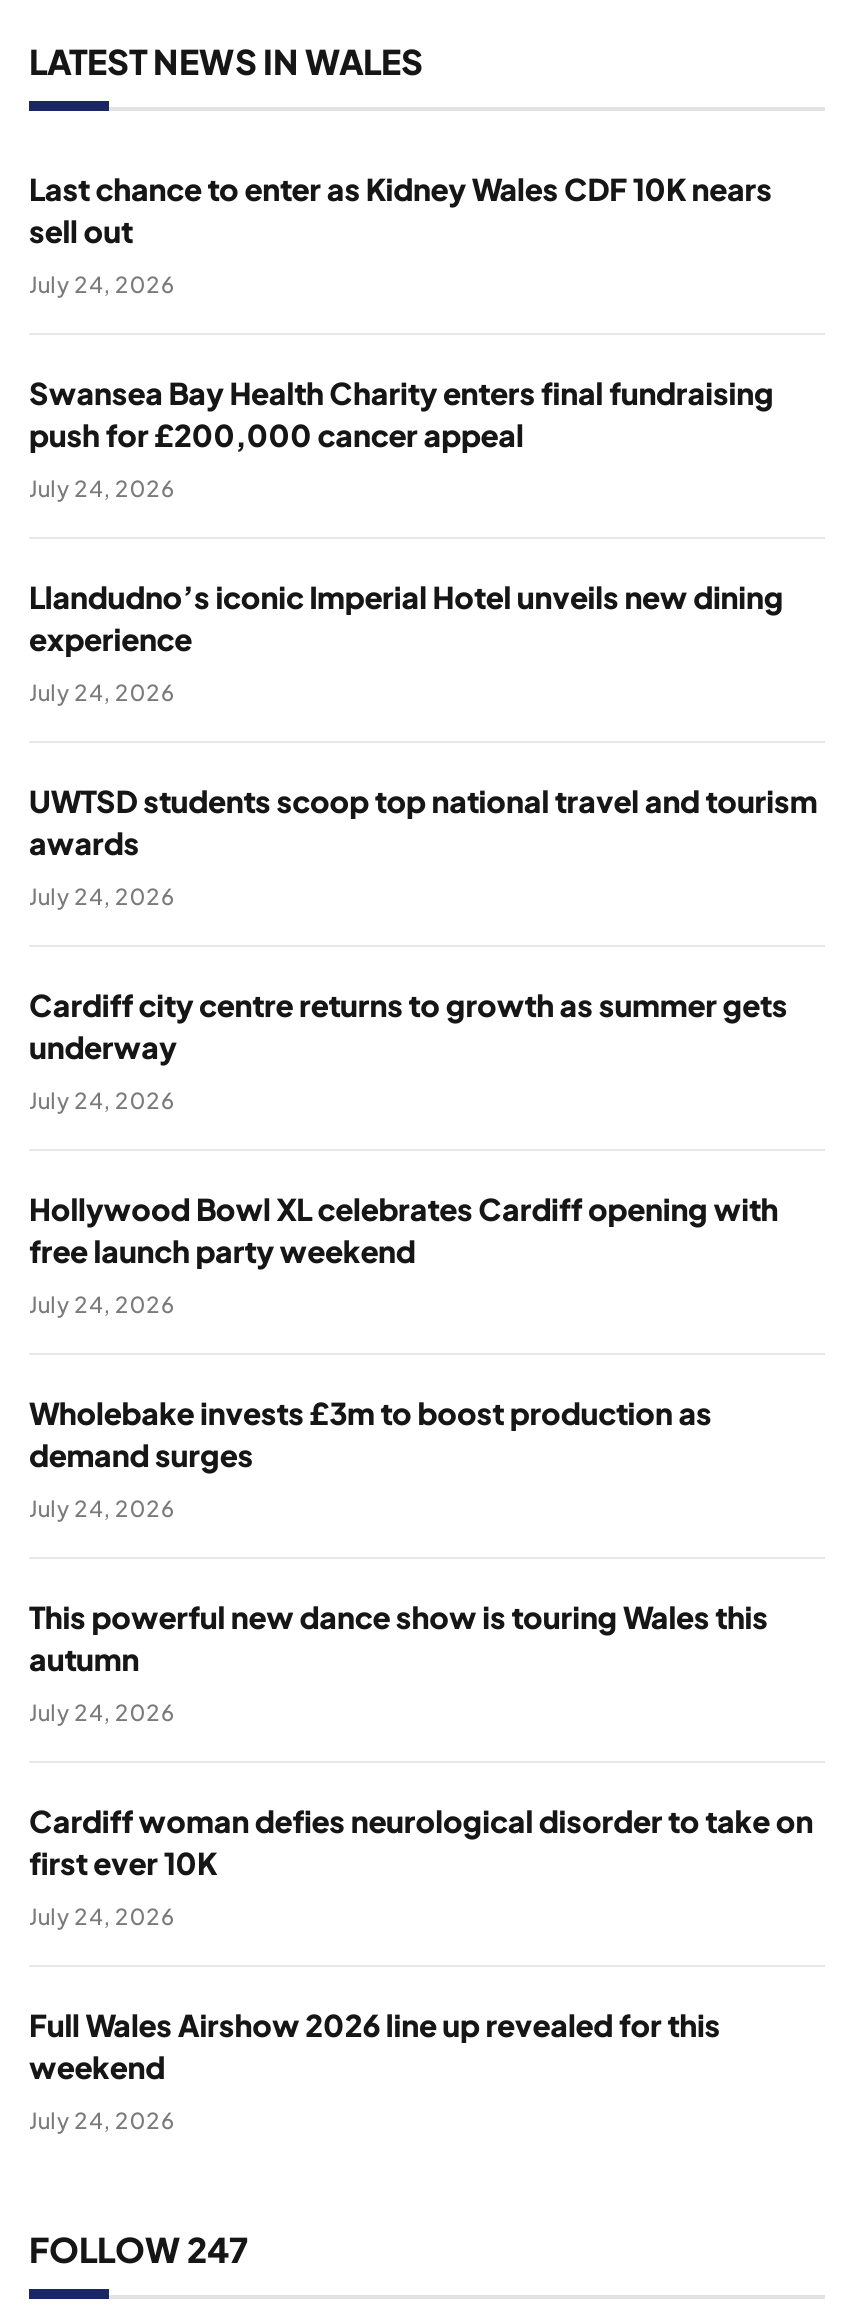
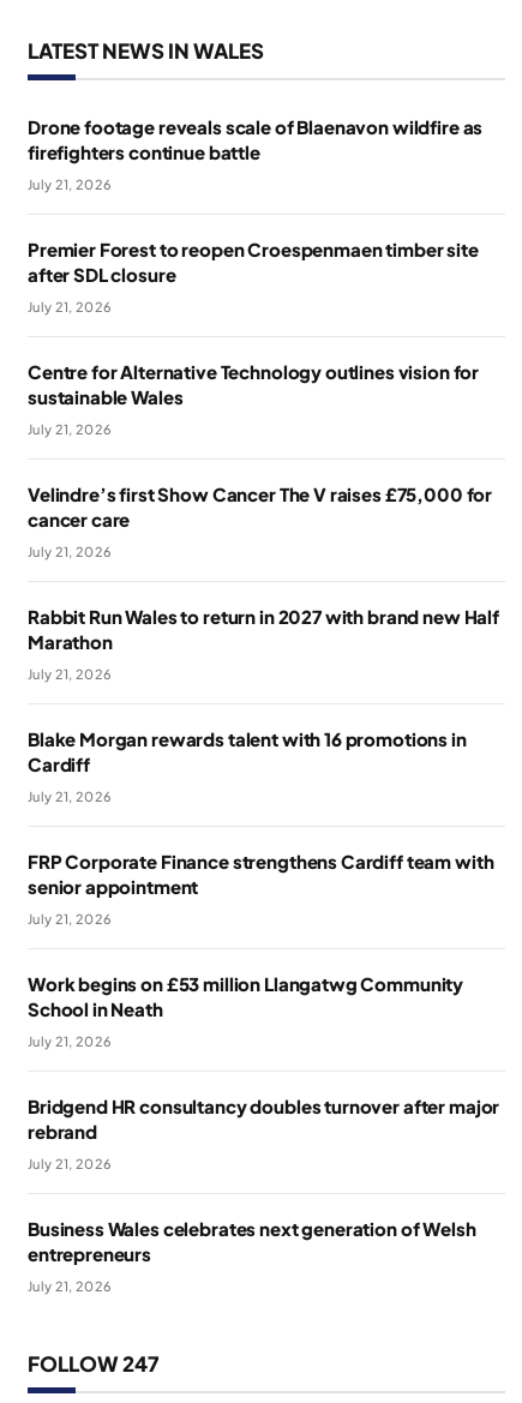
[29,169,772,249] Last chance to enter as Kidney Wales CDF 10K nears | sell out -> [28,115,483,163] Drone footage reveals scale of Blaenavon wildfire as | firefighters continue battle
[29,271,176,297] July 24, 2026 -> [28,176,112,192] July 21, 2026
[29,373,774,453] Swansea Bay Health Charity enters final fundraising | push for £200,000 cancer appeal -> [28,238,478,286] Premier Forest to reopen Croespenmaen timber site | after SDL closure
[29,475,176,501] July 24, 2026 -> [28,299,112,314] July 21, 2026
[29,577,783,657] Llandudno’s iconic Imperial Hotel unveils new dining | experience -> [28,360,479,408] Centre for Alternative Technology outlines vision for | sustainable Wales
[29,679,176,705] July 24, 2026 -> [28,421,112,437] July 21, 2026
[29,781,817,861] UWTSD students scoop top national travel and tourism | awards -> [28,482,492,530] Velindre’s first Show Cancer The V raises £75,000 for | cancer care
[29,883,176,909] July 24, 2026 -> [28,544,112,559] July 21, 2026
[29,985,787,1065] Cardiff city centre returns to growth as summer gets | underway -> [28,605,499,653] Rabbit Run Wales to return in 2027 with brand new Half | Marathon
[29,1087,176,1113] July 24, 2026 -> [28,666,112,682] July 21, 2026
[29,1189,778,1269] Hollywood Bowl XL celebrates Cardiff opening with | free launch party weekend -> [28,727,466,775] Blake Morgan rewards talent with 16 promotions in | Cardiff
[29,1291,176,1317] July 24, 2026 -> [28,788,112,804] July 21, 2026
[29,1393,712,1473] Wholebake invests £3m to boost production as | demand surges -> [28,850,494,898] FRP Corporate Finance strengthens Cardiff team with | senior appointment
[29,1495,176,1521] July 24, 2026 -> [28,911,112,926] July 21, 2026
[29,1597,768,1677] This powerful new dance show is touring Wales this | autumn -> [28,972,463,1020] Work begins on £53 million Llangatwg Community | School in Neath
[29,1699,176,1725] July 24, 2026 -> [28,1033,112,1049] July 21, 2026
[29,1801,813,1881] Cardiff woman defies neurological disorder to take on | first ever 10K -> [28,1094,499,1142] Bridgend HR consultancy doubles turnover after major | rebrand
[29,1903,176,1929] July 24, 2026 -> [28,1156,112,1171] July 21, 2026
[29,2005,720,2085] Full Wales Airshow 2026 line up revealed for this | weekend -> [28,1217,476,1265] Business Wales celebrates next generation of Welsh | entrepreneurs
[29,2107,176,2133] July 24, 2026 -> [28,1278,112,1294] July 21, 2026

